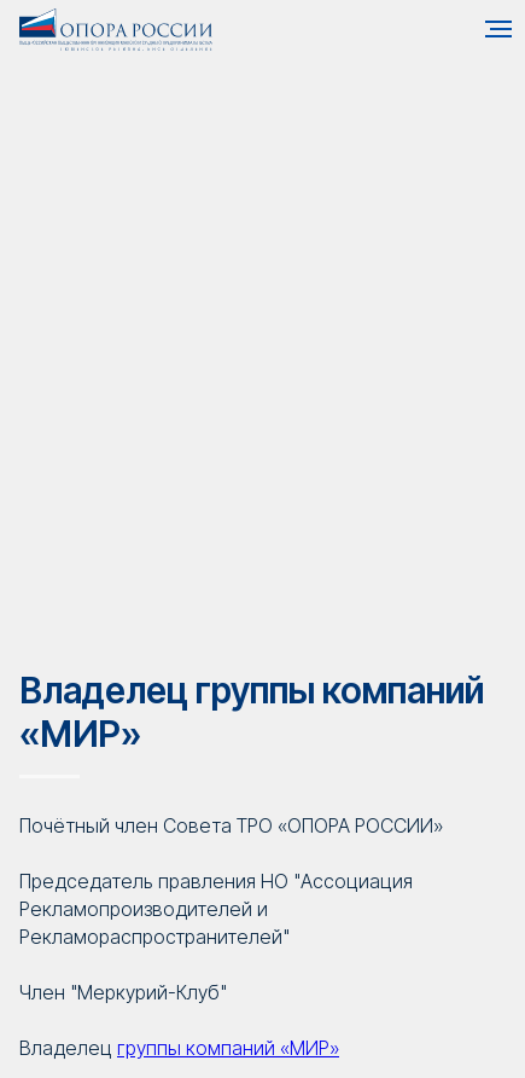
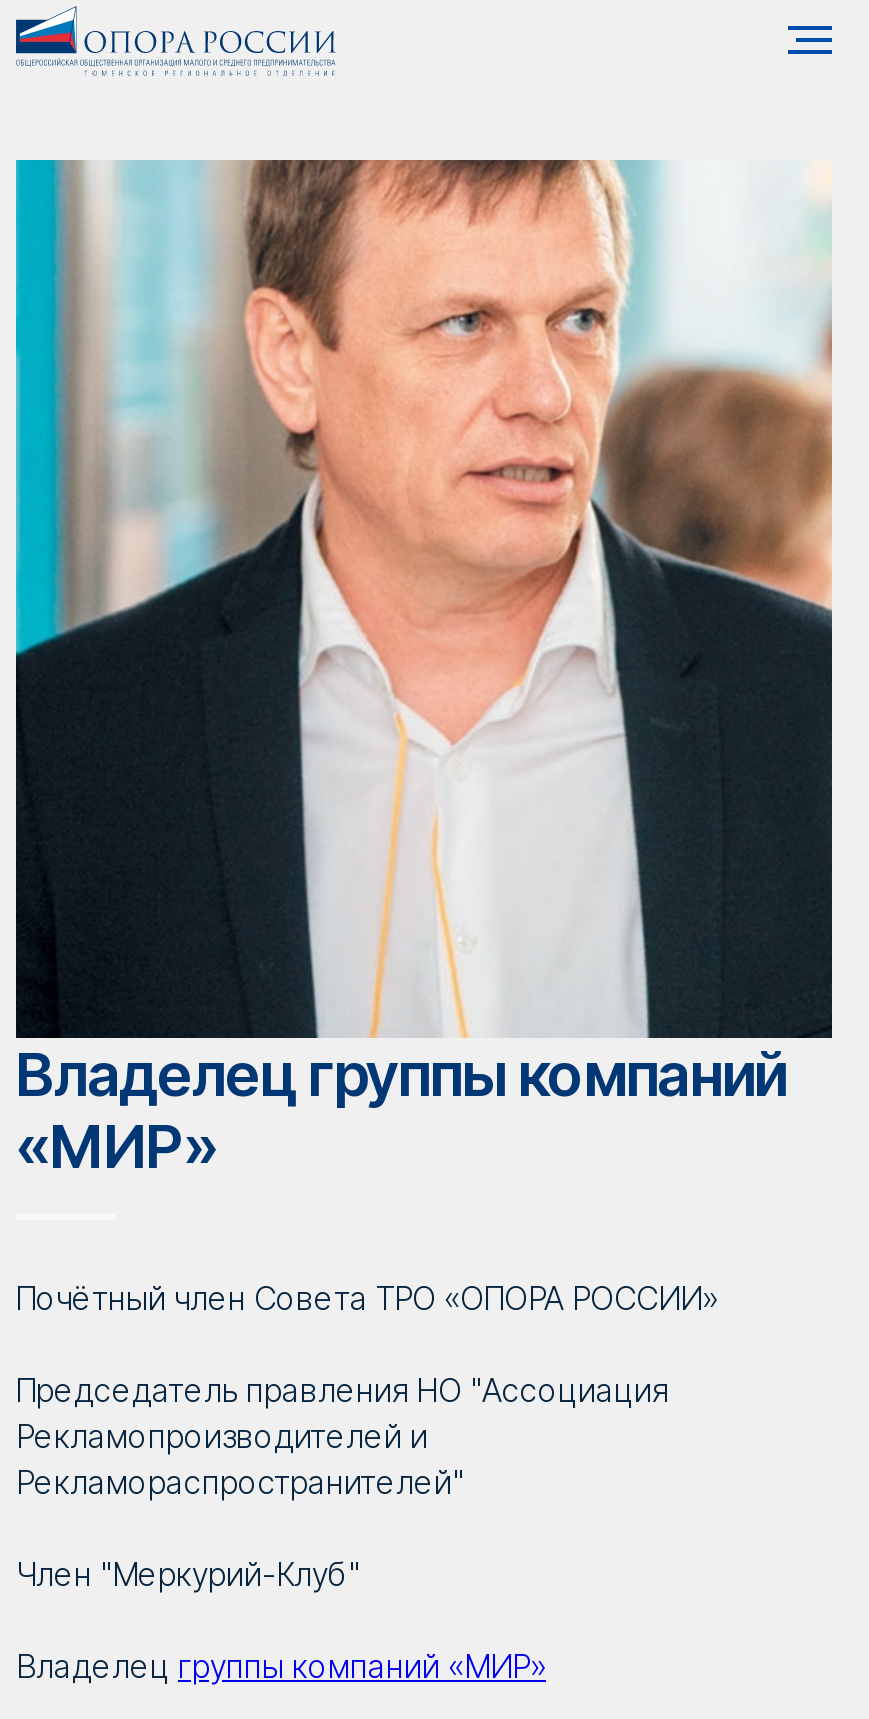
none -> [14,158,834,1040] [image]

